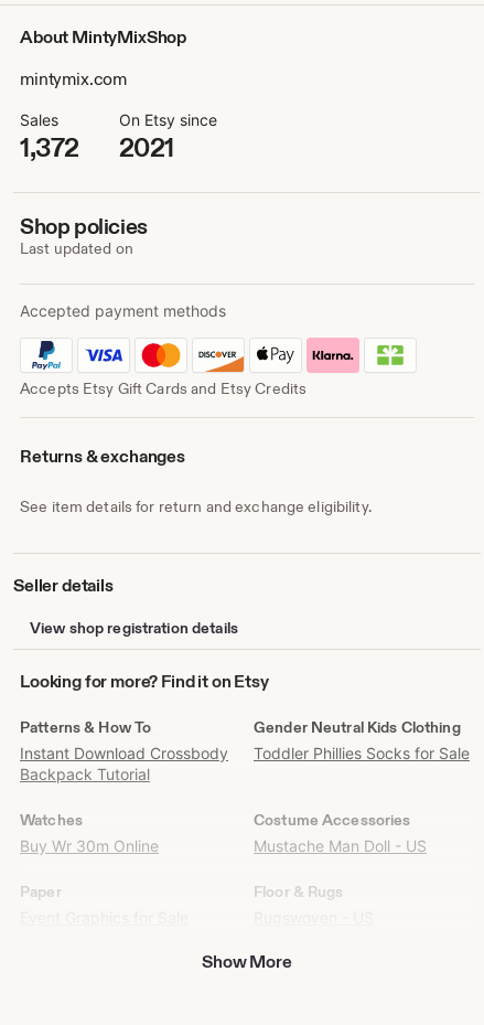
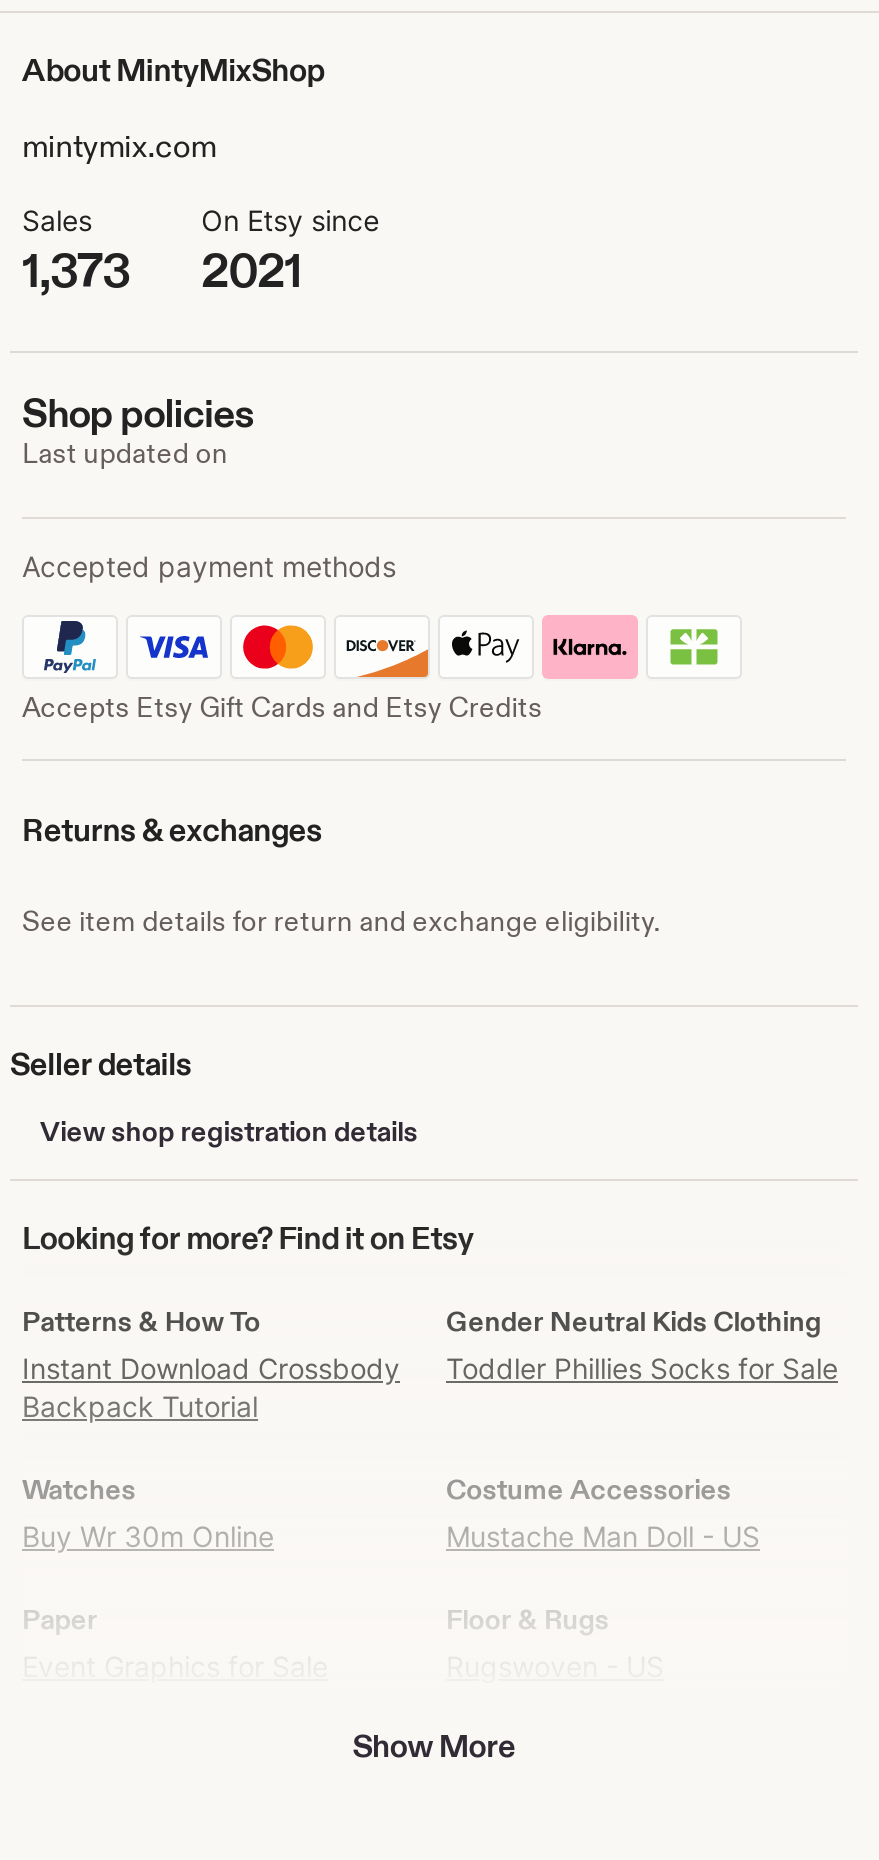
[20,131,174,163] 1,372 2021 -> [22,241,301,299] 1,373 2021

